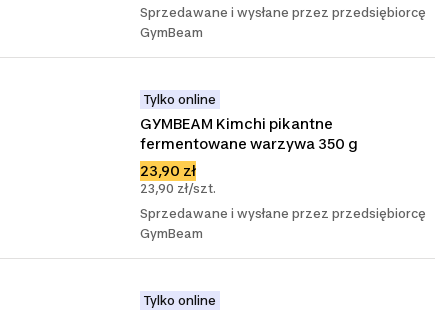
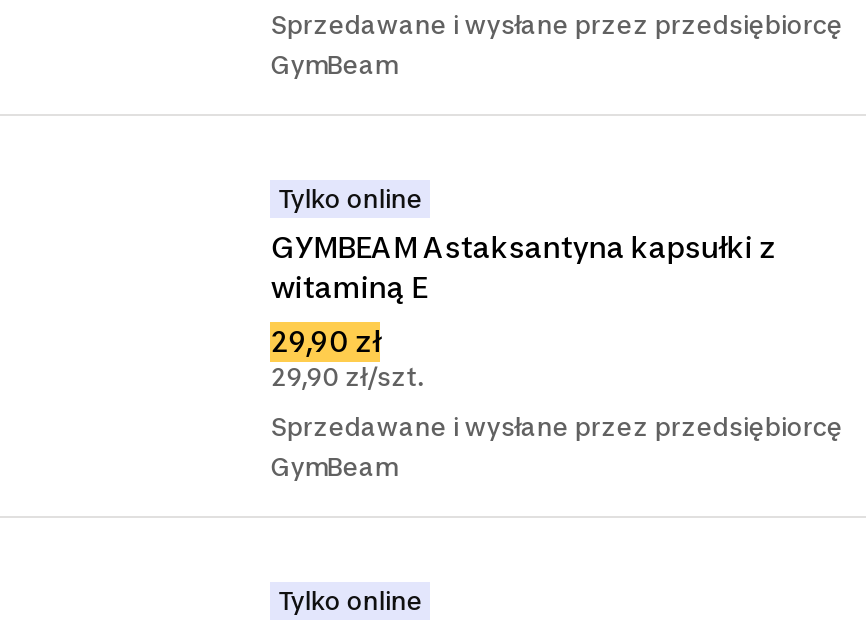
[140,115,358,152] GYMBEAM Kimchi pikantne | fermentowane warzywa 350 g -> [271,230,777,304] GYMBEAM Astaksantyna kapsułki z | witaminą E
[140,162,216,196] 23,90 zł | 23,90 zł/szt. -> [271,324,423,392] 29,90 zł | 29,90 zł/szt.

